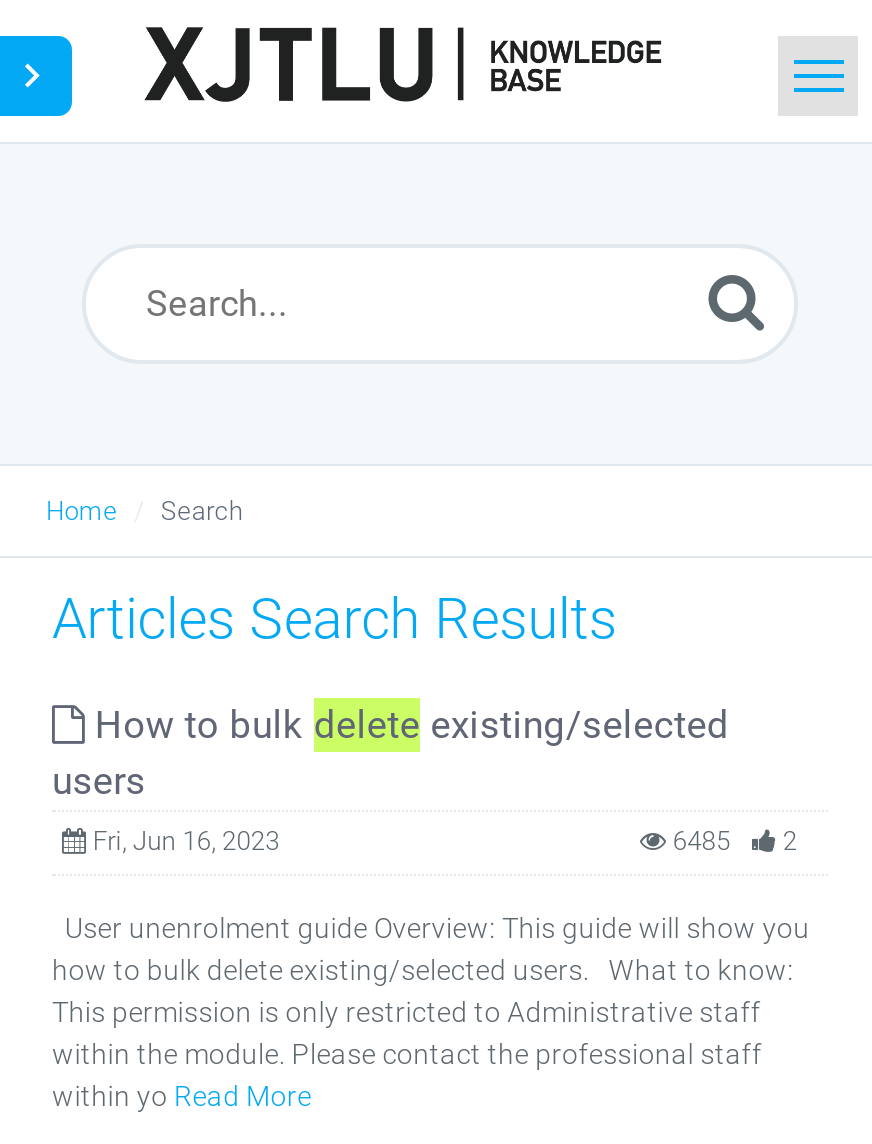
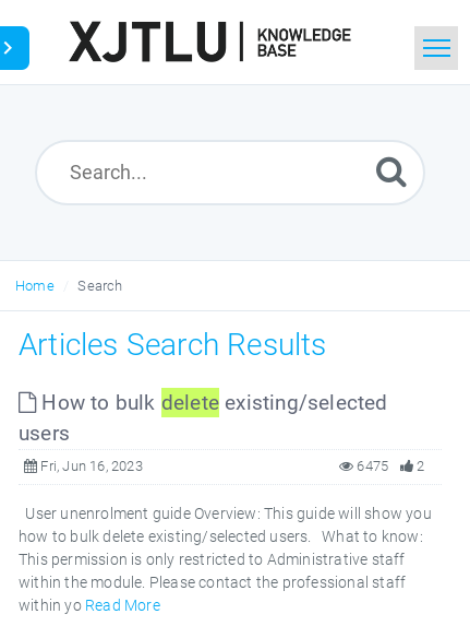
[666,826,797,856] 6485 2 -> [354,458,425,474] 6475 2

